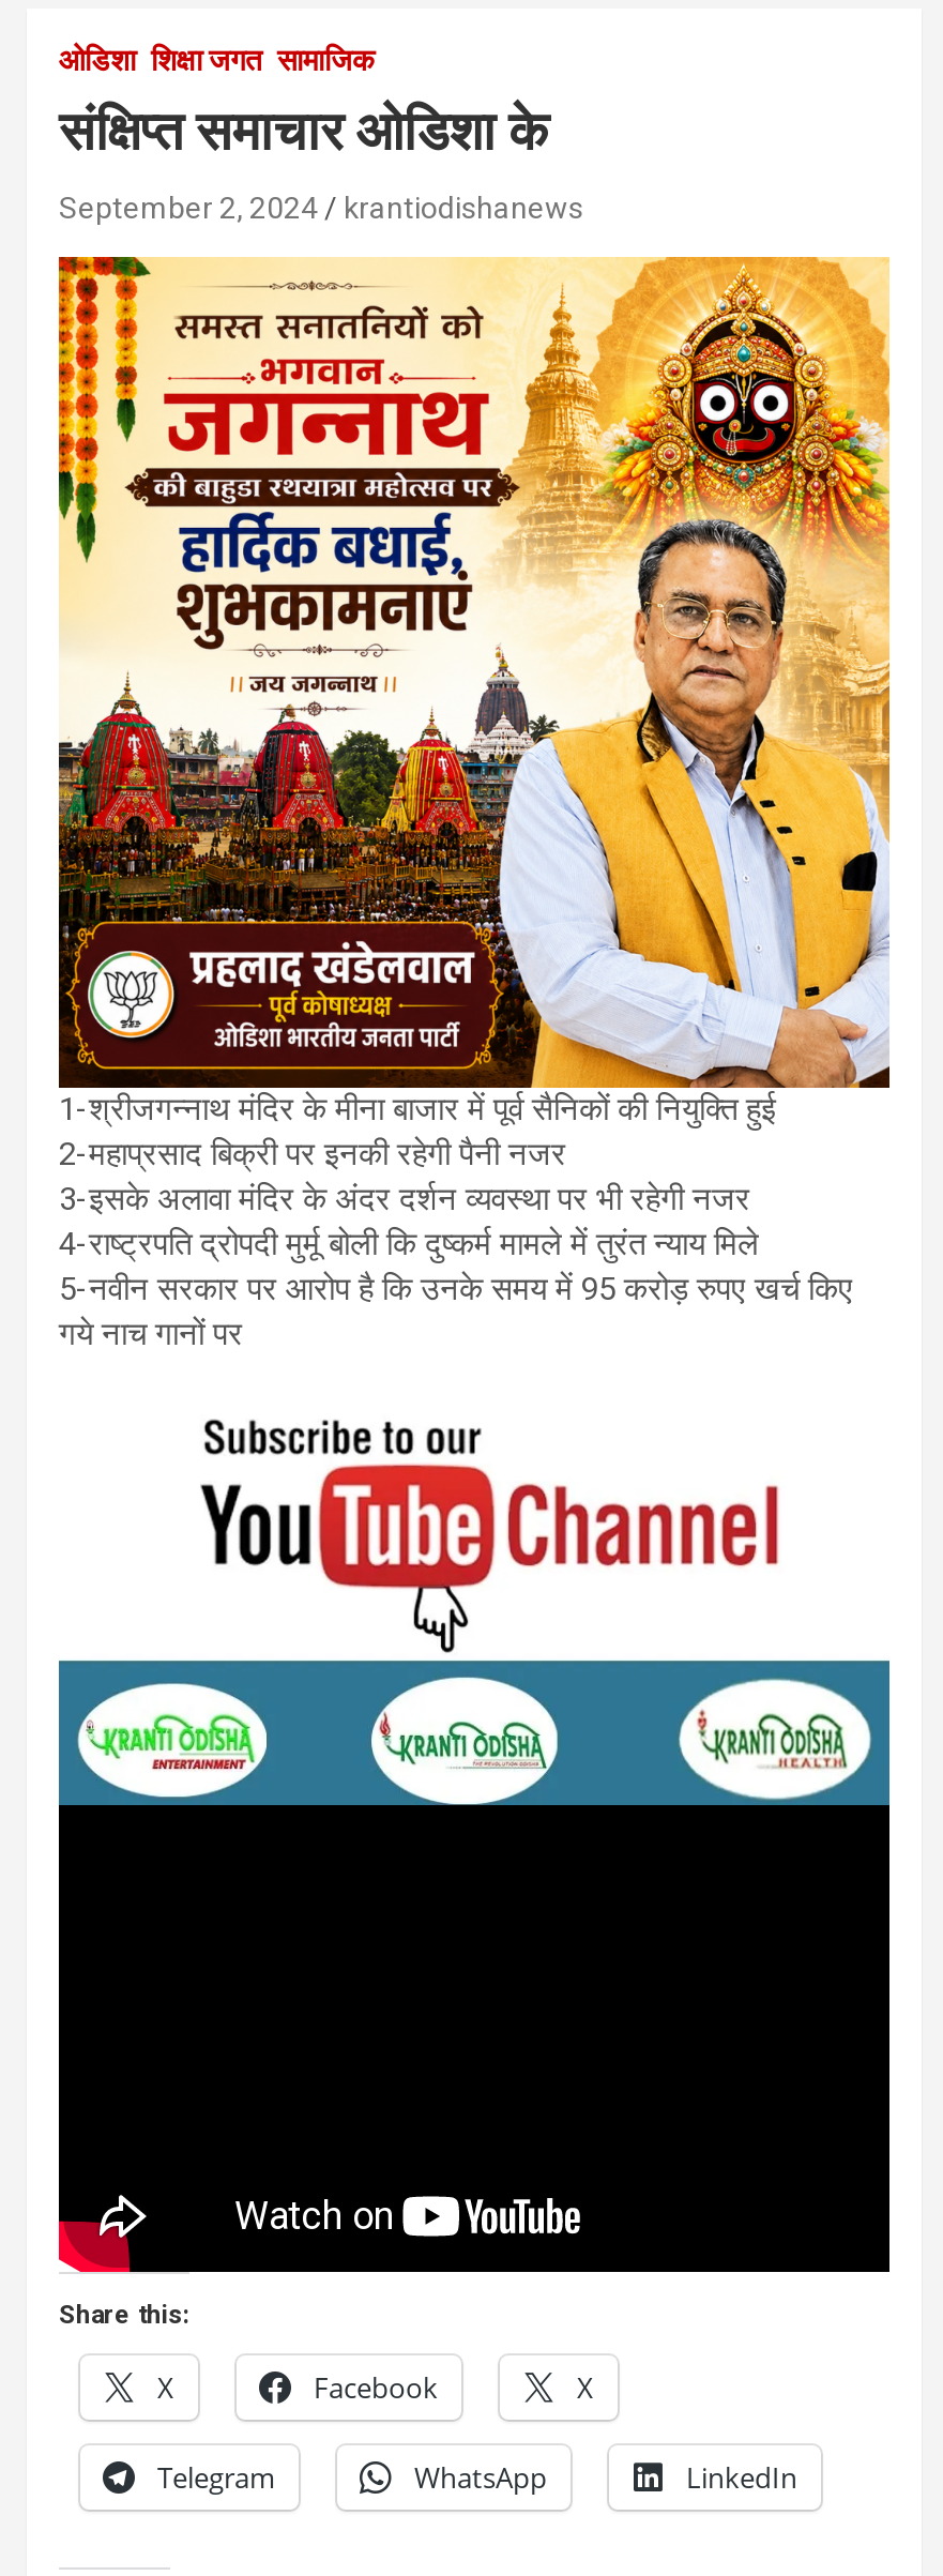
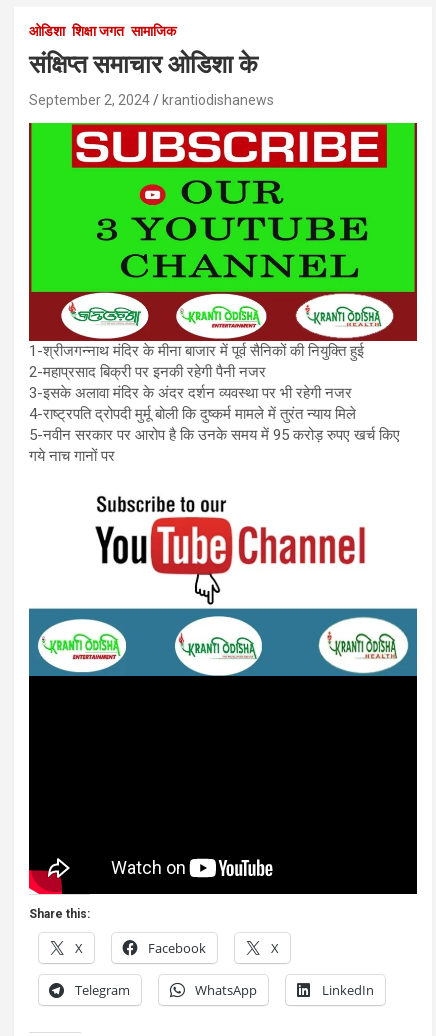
[57,255,892,1090] [image] -> [28,122,418,342] [image]

